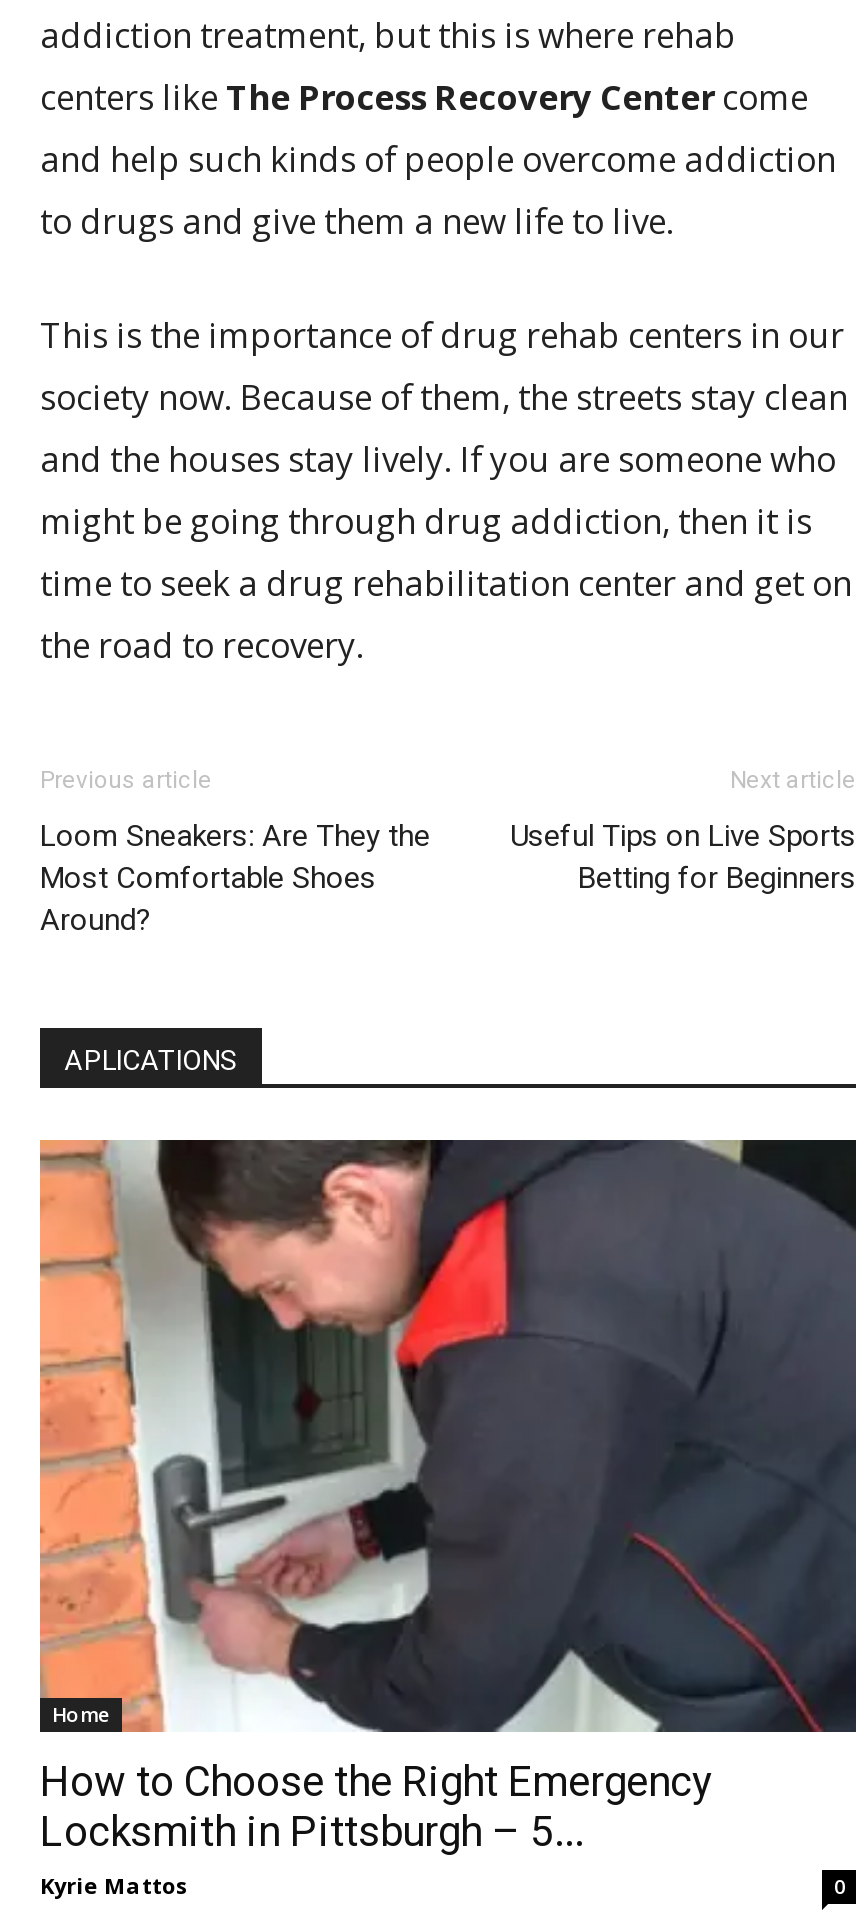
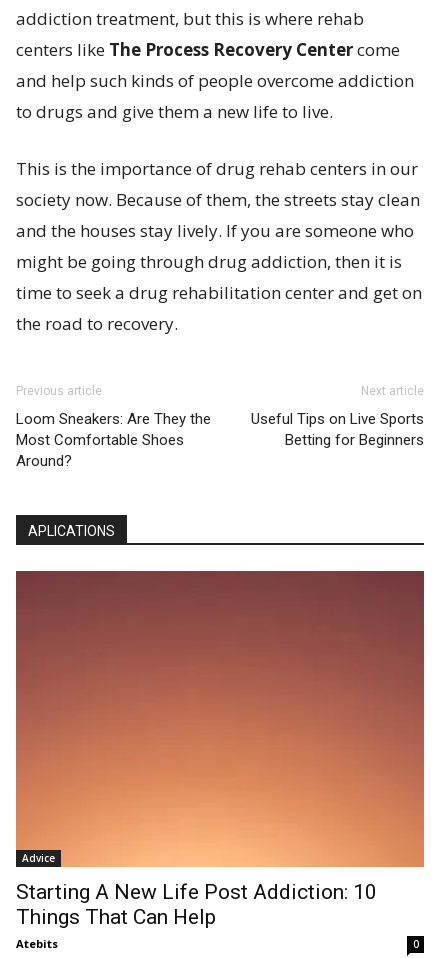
[38,1138,858,1734] [image] | Home -> [15,570,425,868] [image] | Advice
[40,1757,712,1899] How to Choose the Right Emergency | Locksmith in Pittsburgh – 5... | Kyrie Mattos -> [16,879,377,950] Starting A New Life Post Addiction: 10 | Things That Can Help | Atebits

